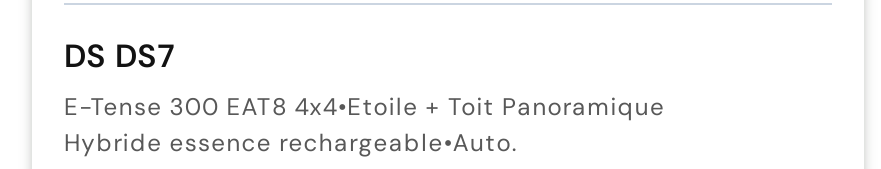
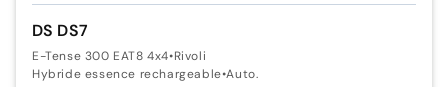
[64,91,665,123] E-Tense 300 EAT8 4x4•Etoile + Toit Panoramique -> [32,48,206,64] E-Tense 300 EAT8 4x4•Rivoli

